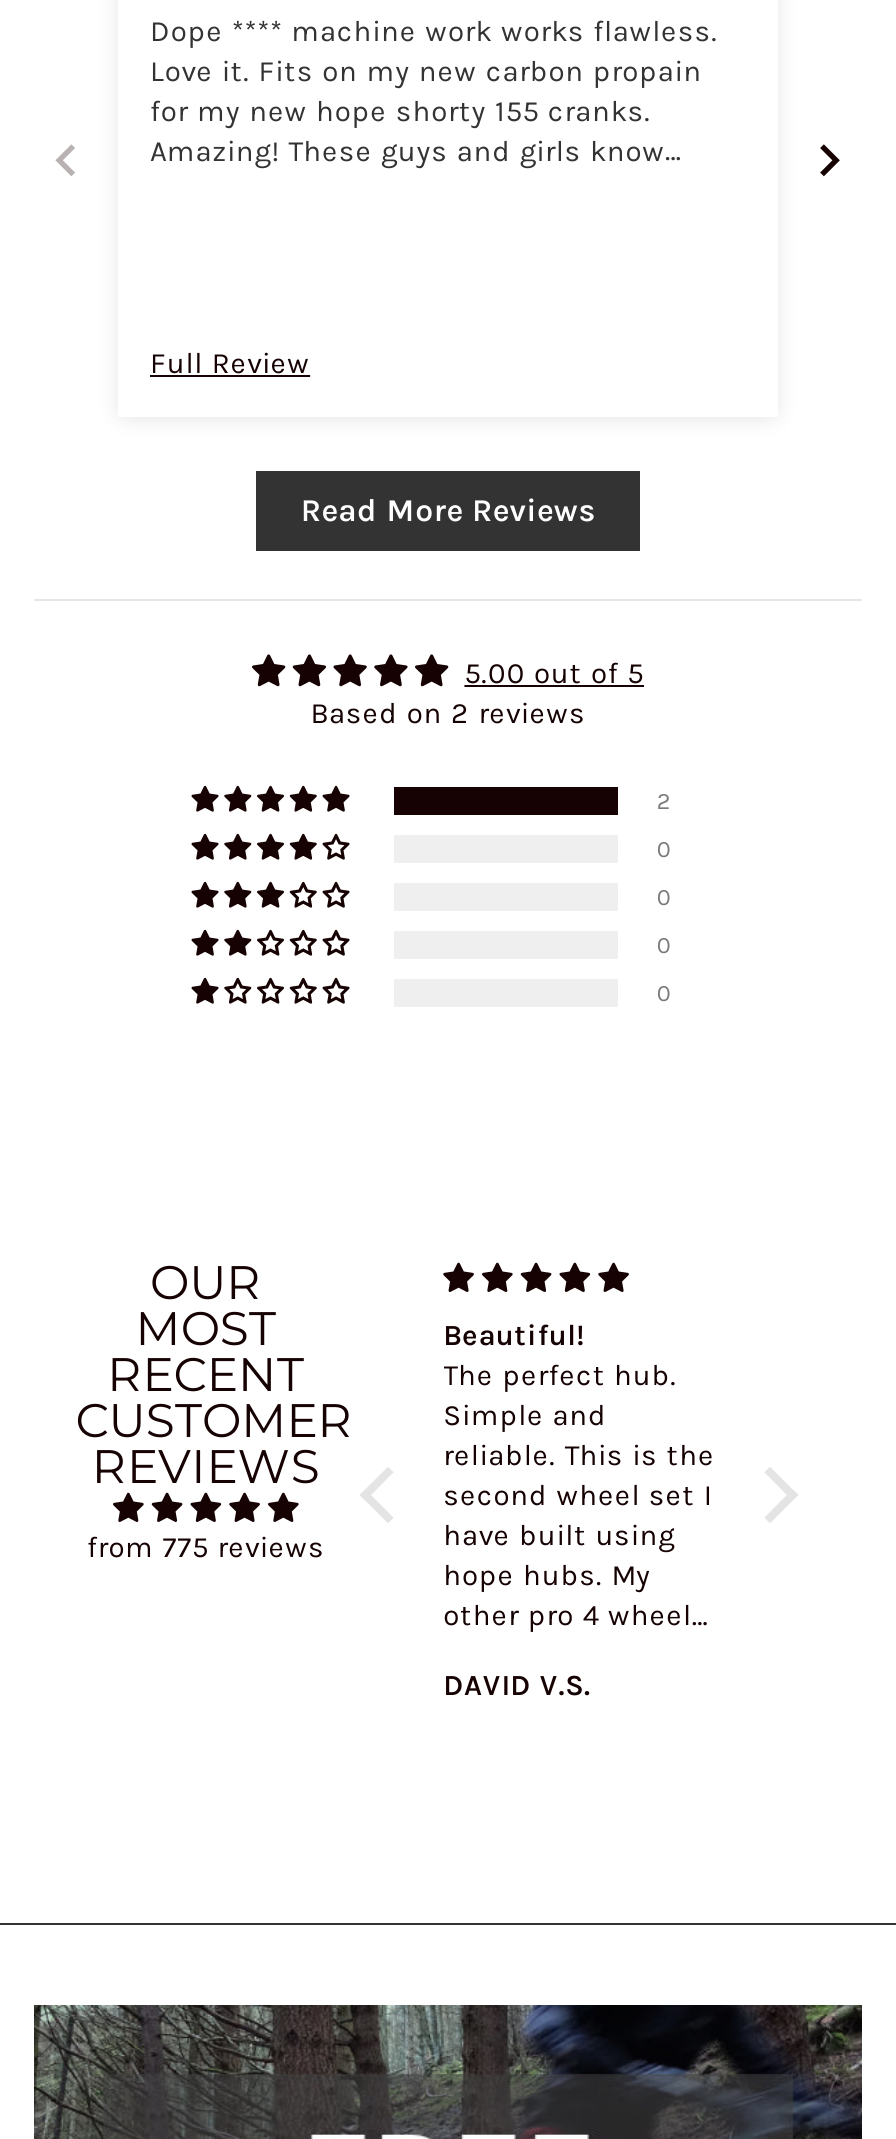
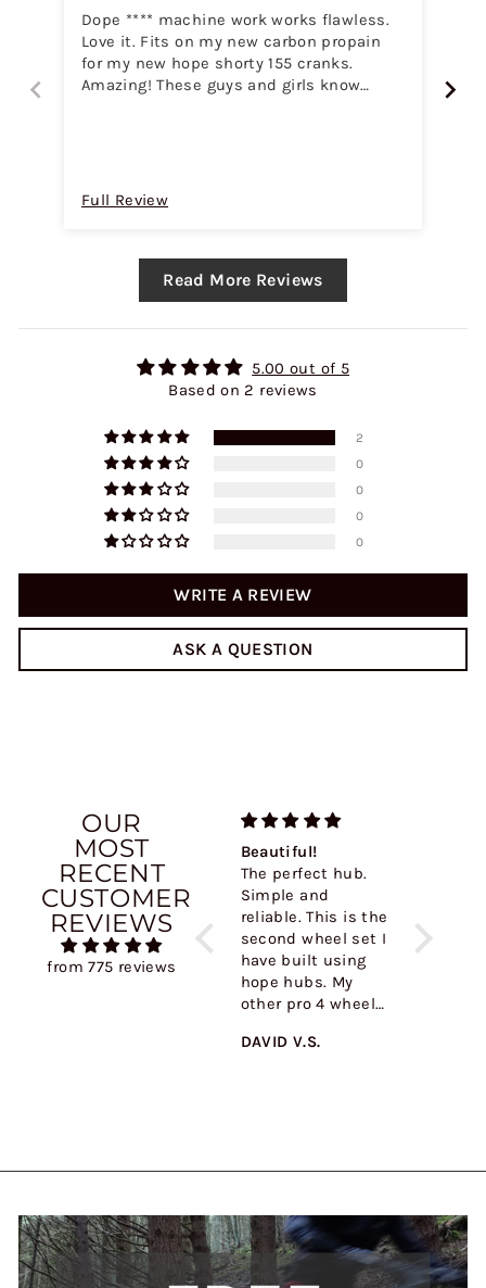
none -> [173,584,313,659] WRITE A REVIEW | ASK A QUESTION

